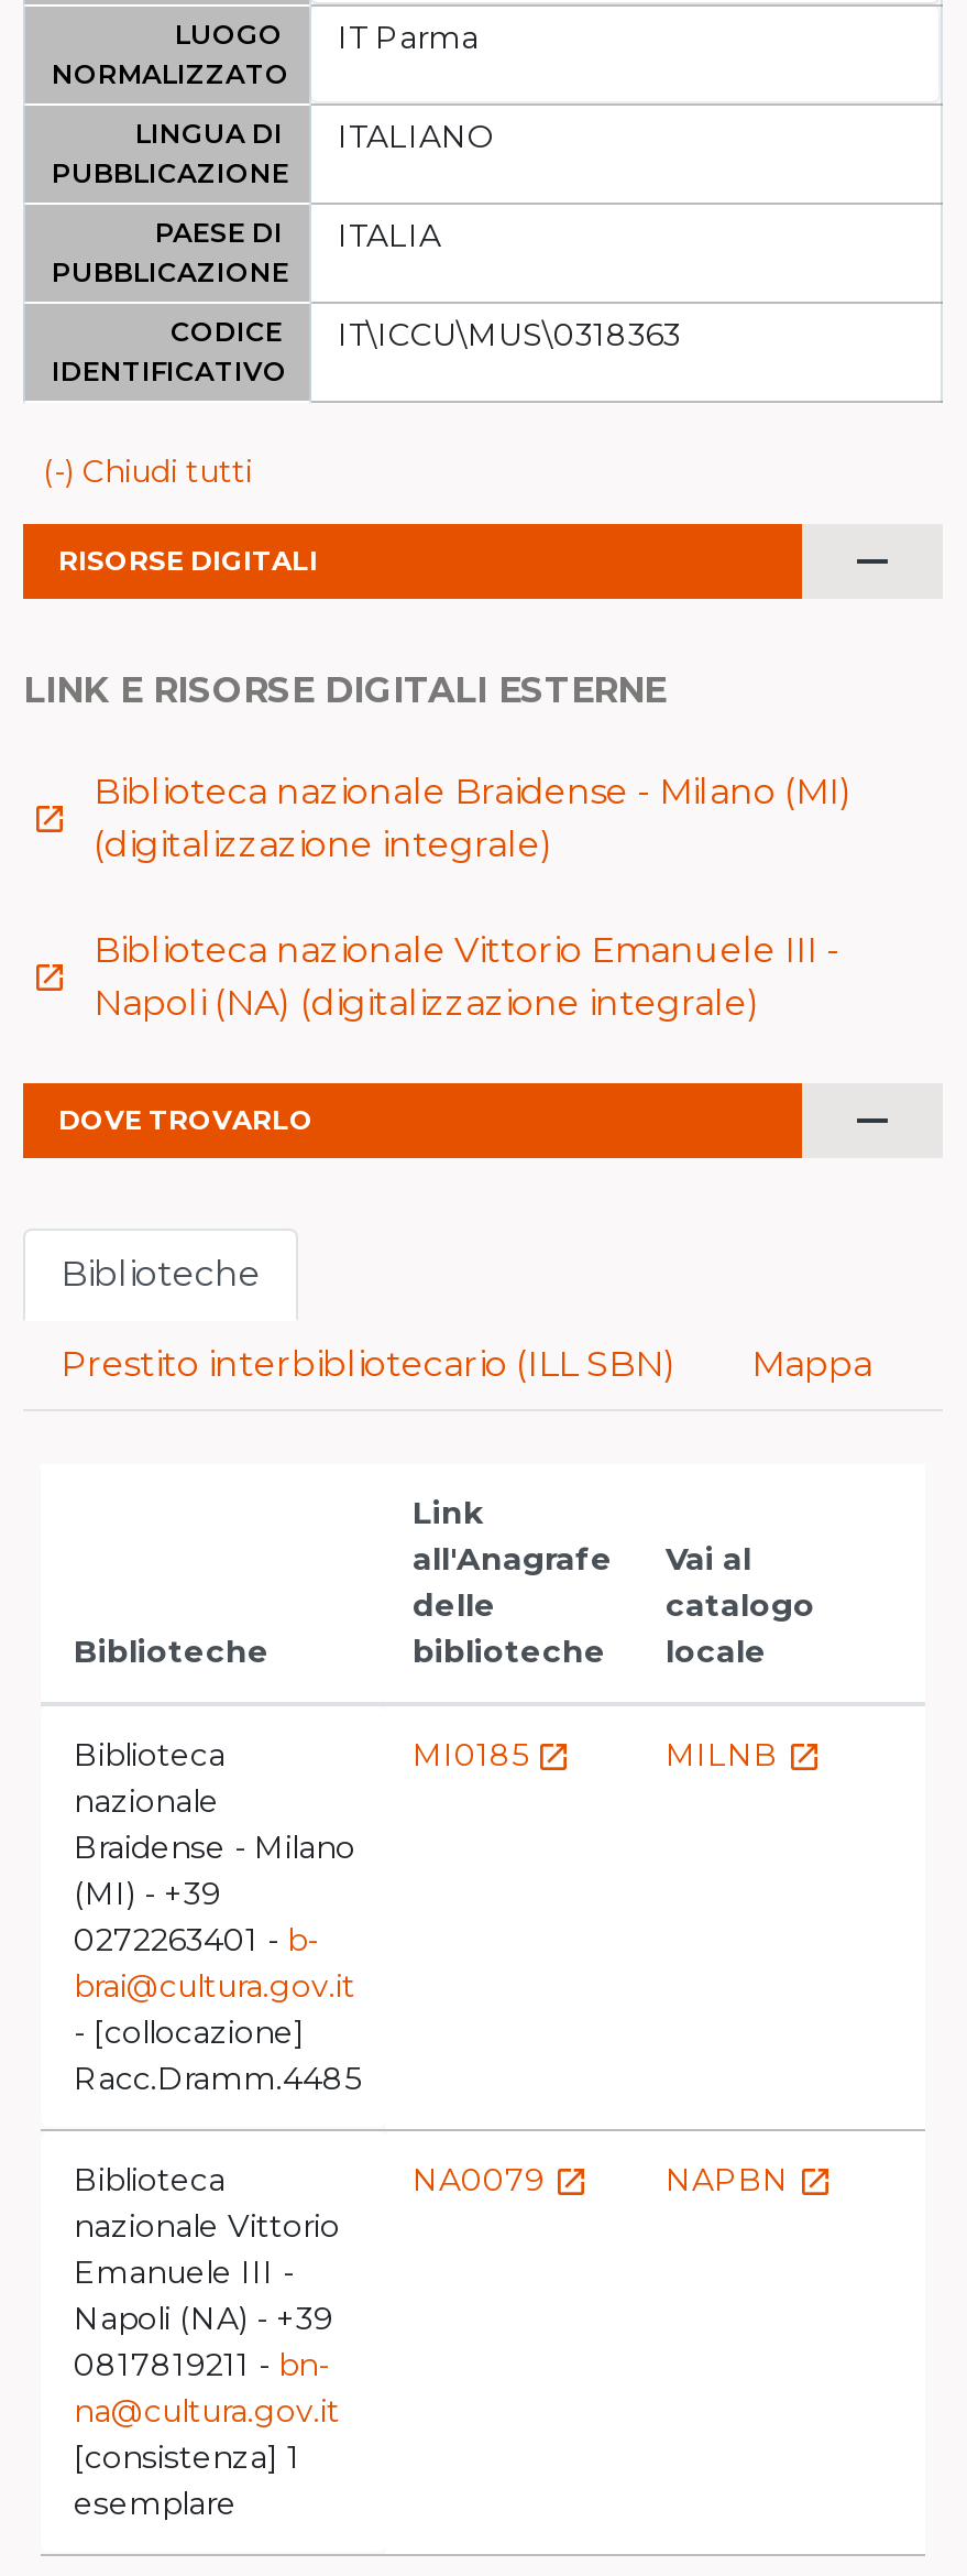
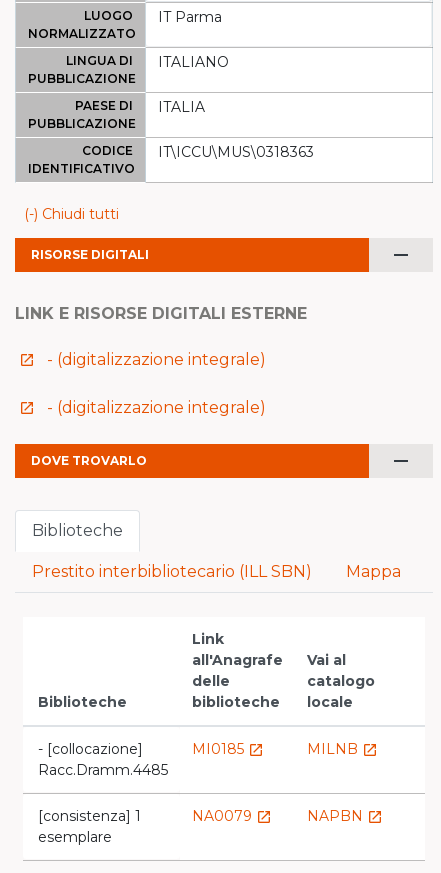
[94,771,853,865] Biblioteca nazionale Braidense - Milano (MI) | (digitalizzazione integrale) -> [47,350,266,369] - (digitalizzazione integrale)
[94,929,839,1024] Biblioteca nazionale Vittorio Emanuele III - | Napoli (NA) (digitalizzazione integrale) -> [47,398,266,417] - (digitalizzazione integrale)
[74,1735,355,2006] Biblioteca | nazionale | Braidense - Milano | (MI) - +39 | 0272263401 - b- | brai@cultura.gov.it -> none
[74,2160,340,2431] Biblioteca | nazionale Vittorio | Emanuele III - | Napoli (NA) - +39 | 0817819211 - bn- | na@cultura.gov.it -> none

